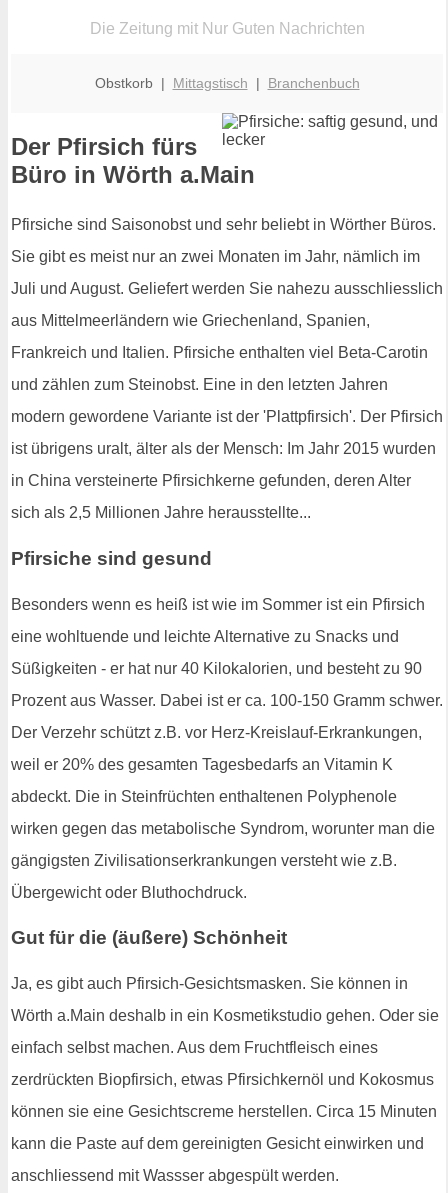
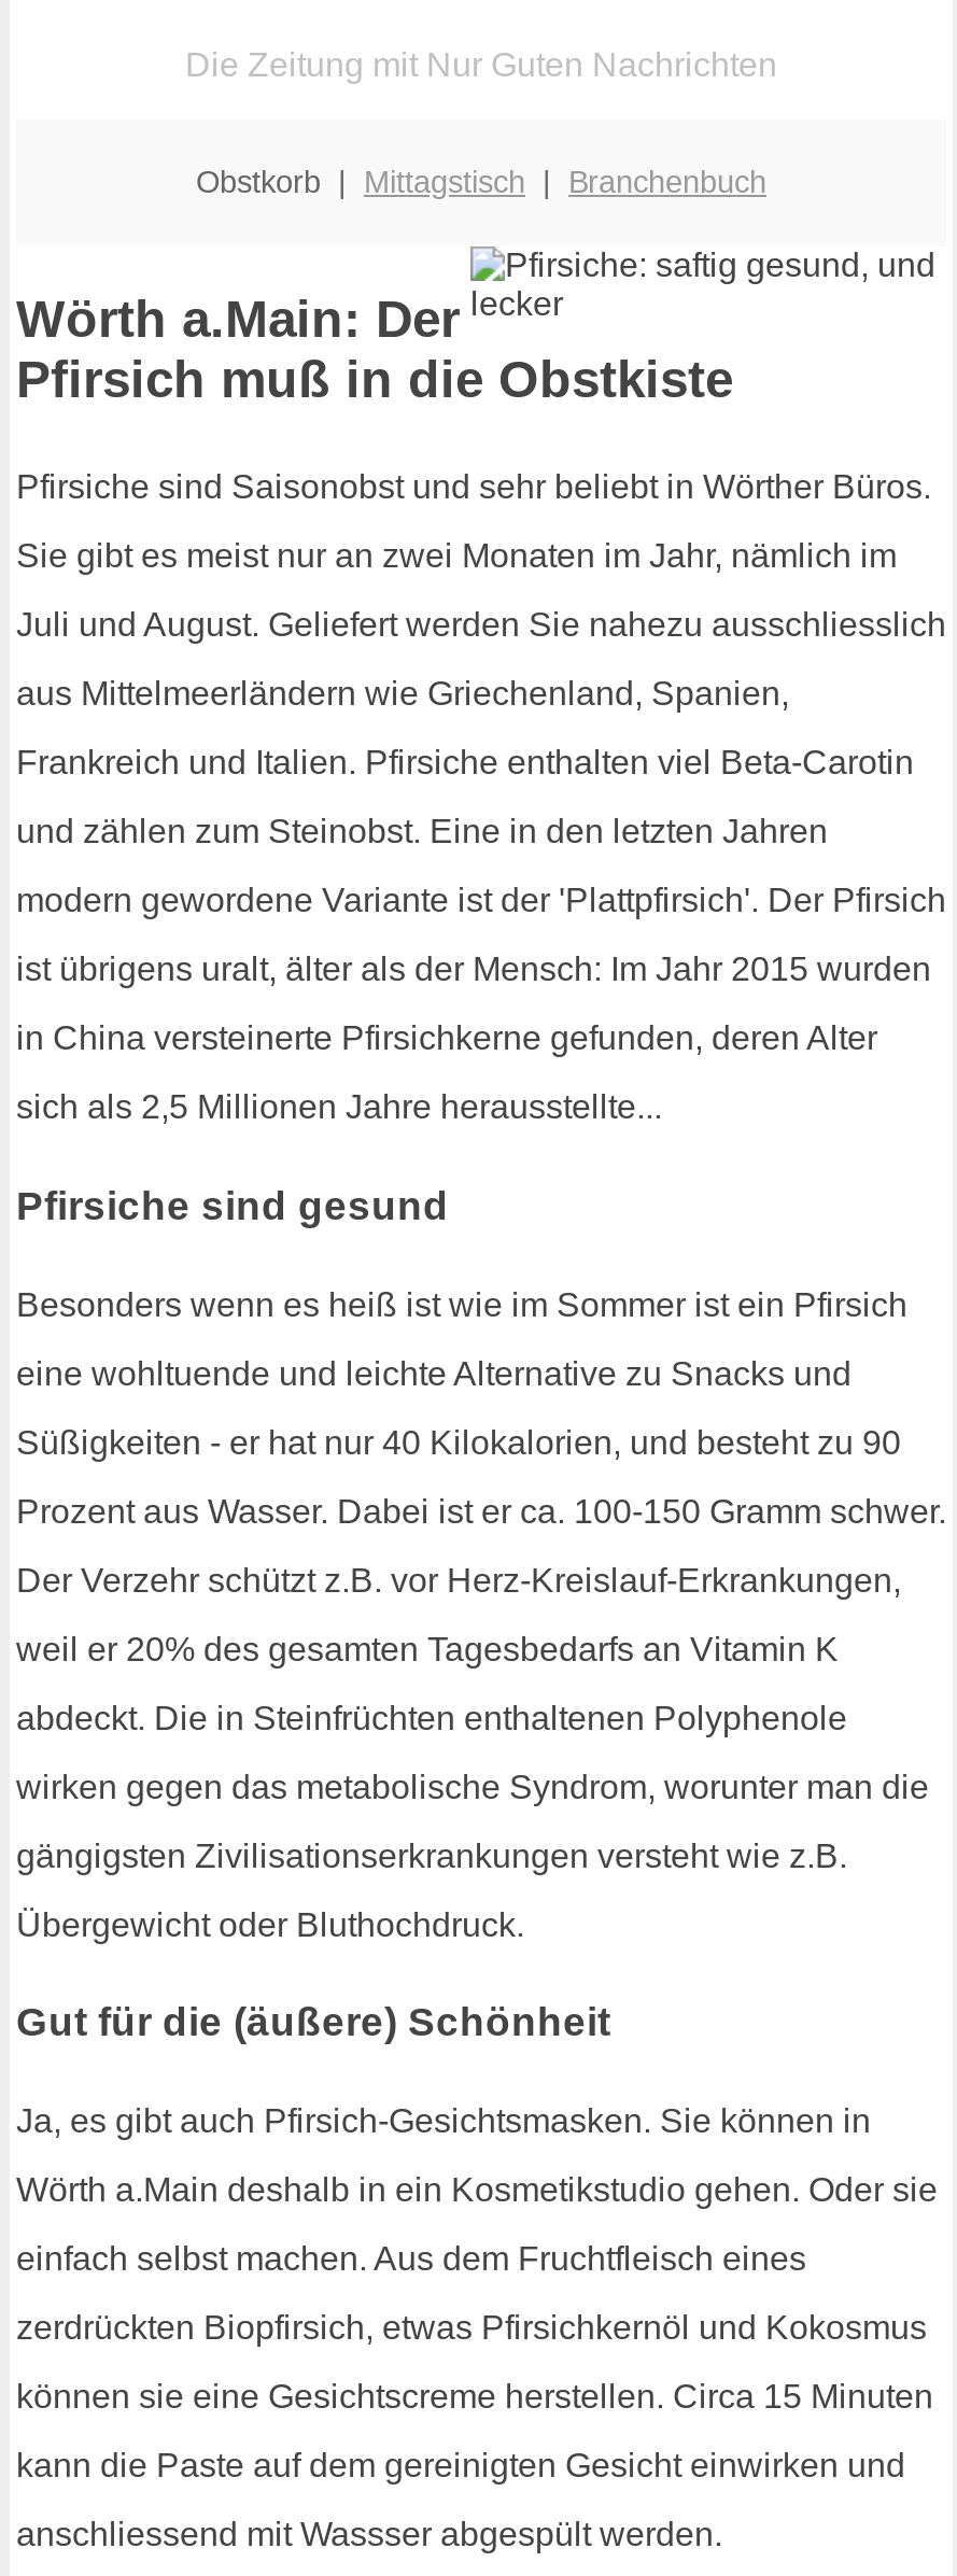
[11,133,255,188] Der Pfirsich fürs | Büro in Wörth a.Main -> [16,290,733,409] Wörth a.Main: Der | Pfirsich muß in die Obstkiste

